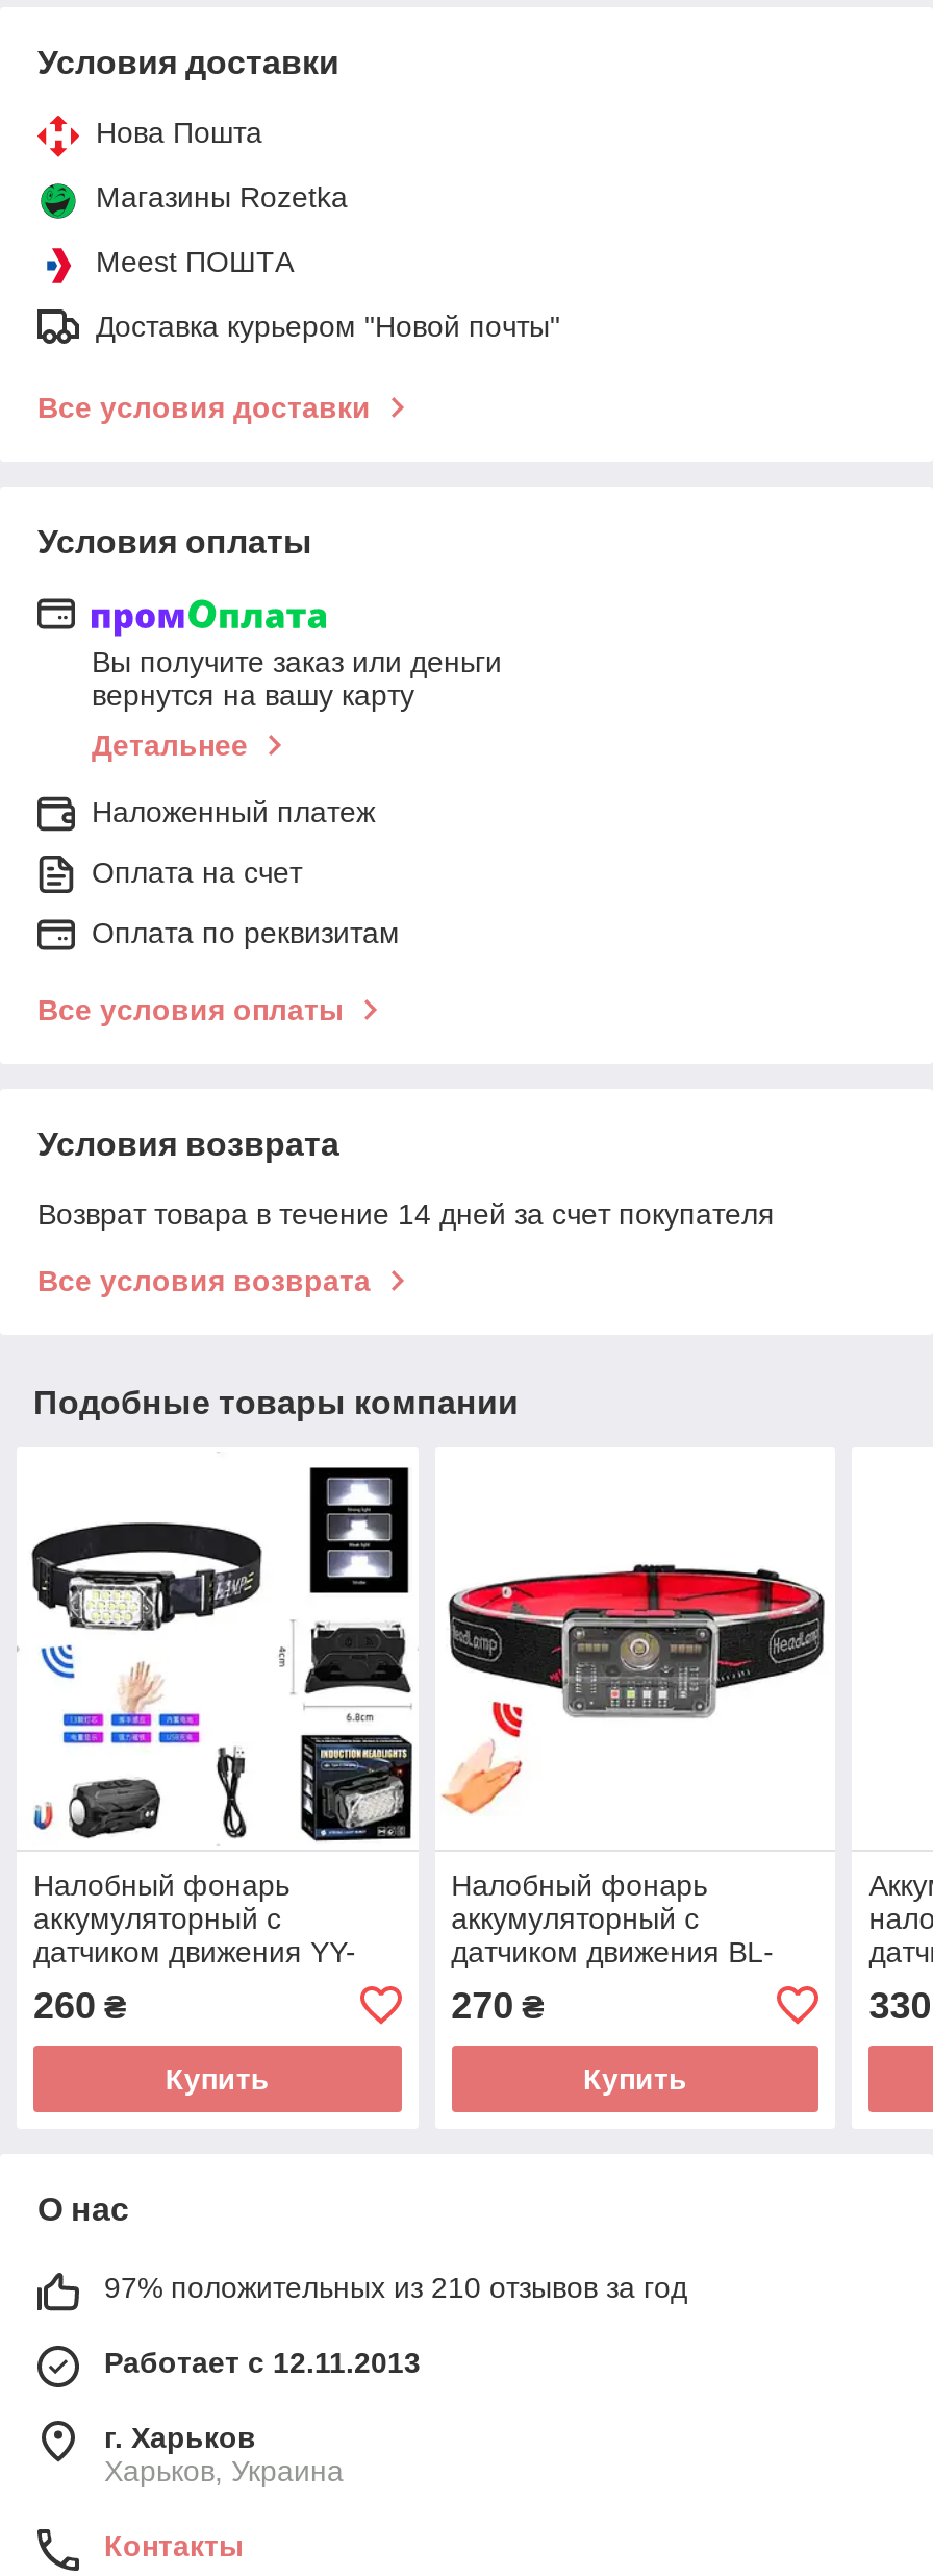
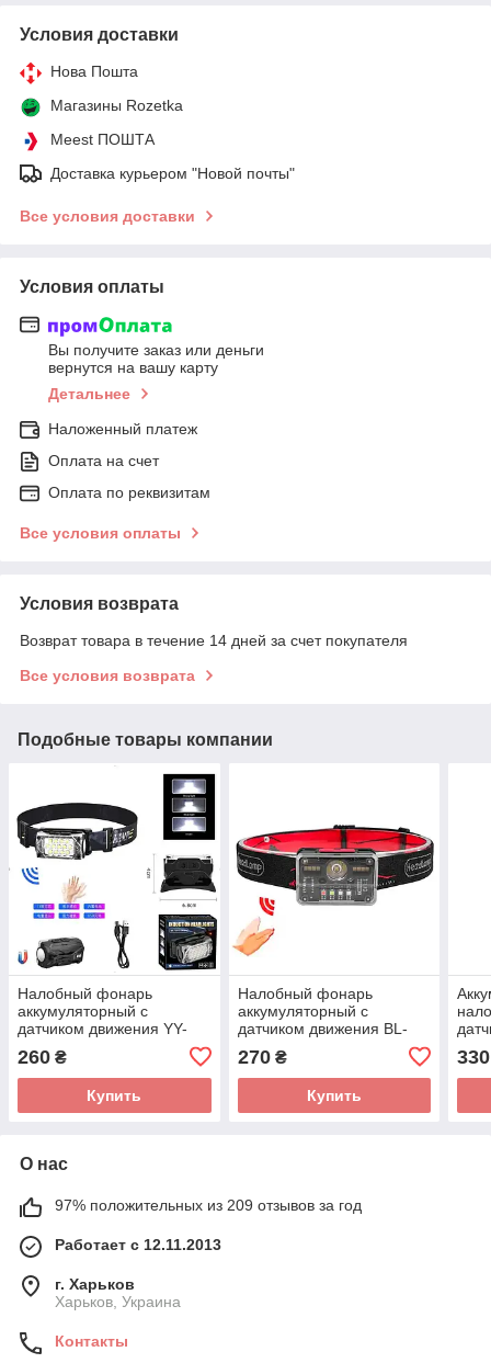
[104,2270,687,2304] 97% положительных из 210 отзывов за год -> [55,1196,362,1214] 97% положительных из 209 отзывов за год

